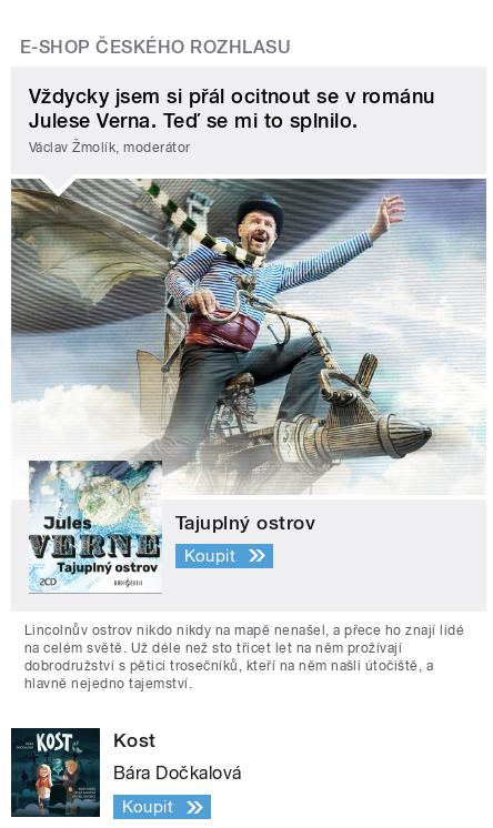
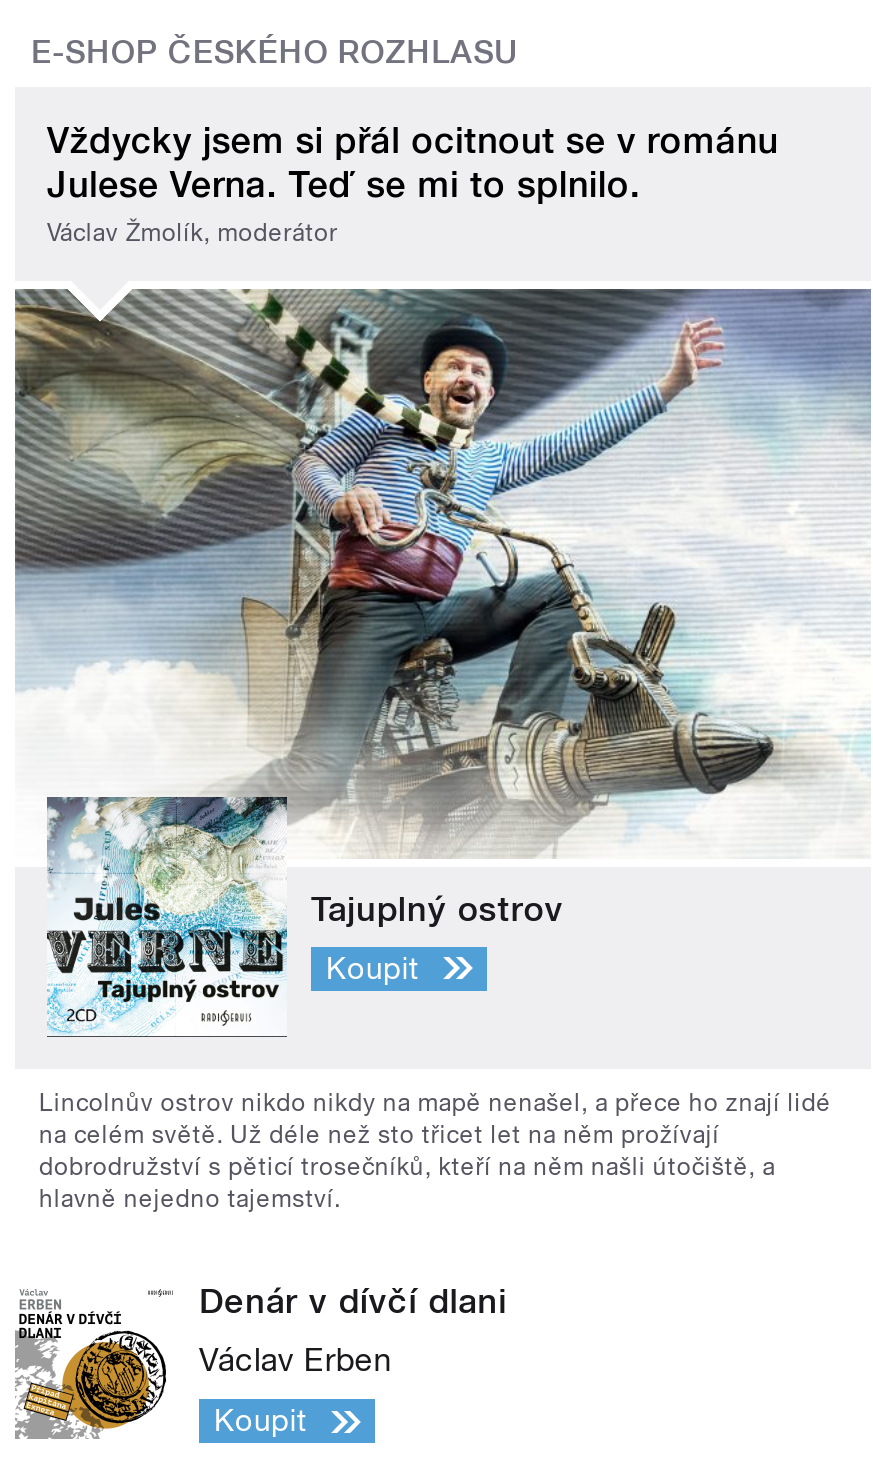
[10,727,156,818] [image] | Kost -> [15,1279,507,1439] [image] | Denár v dívčí dlani
[113,763,242,784] Bára Dočkalová -> [199,1342,393,1380] Václav Erben

